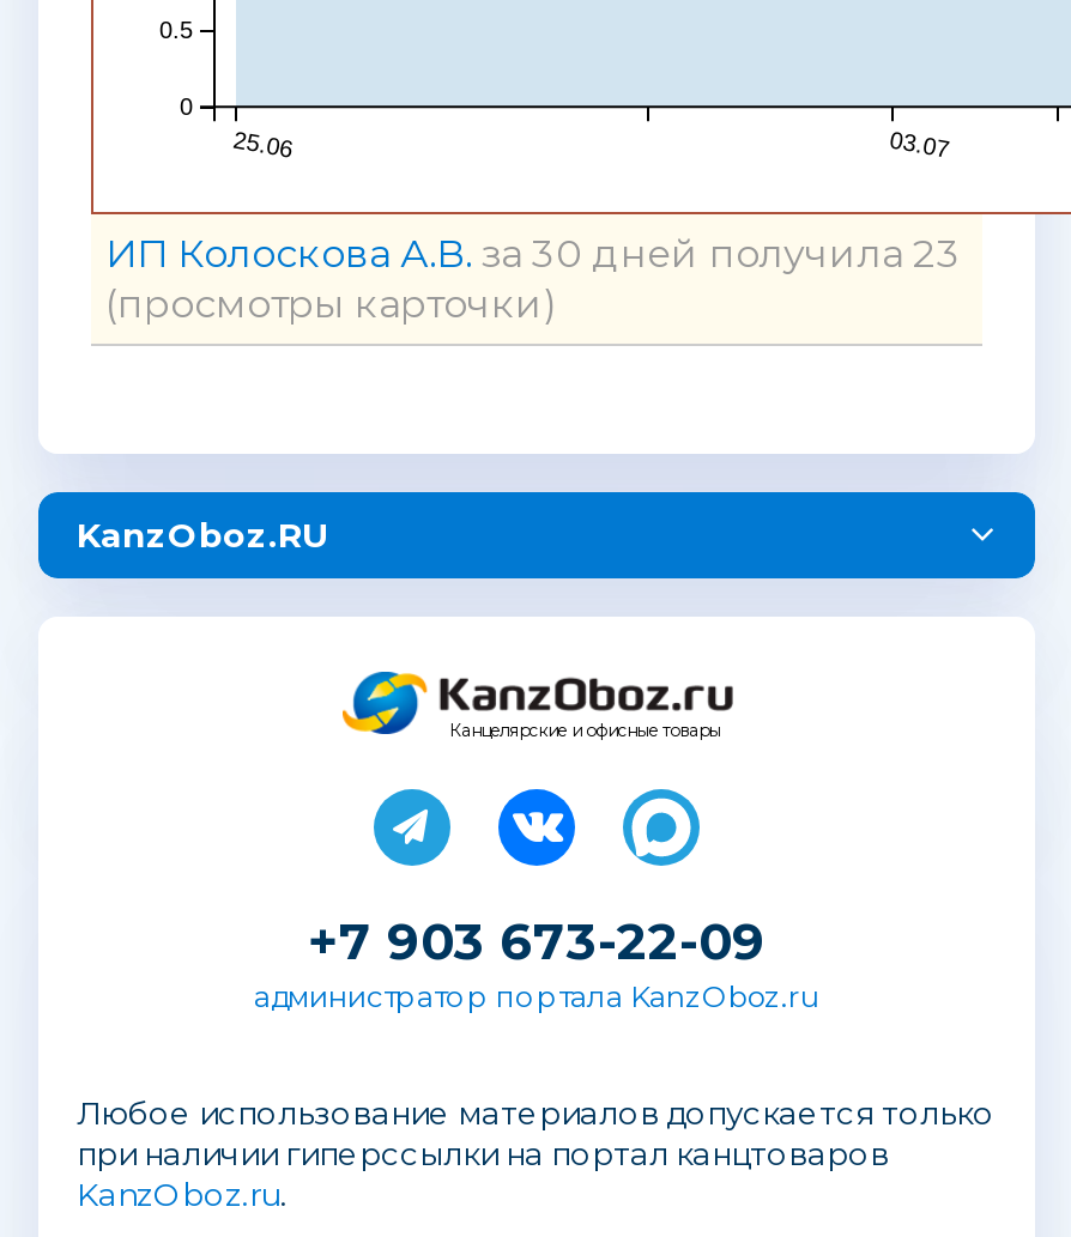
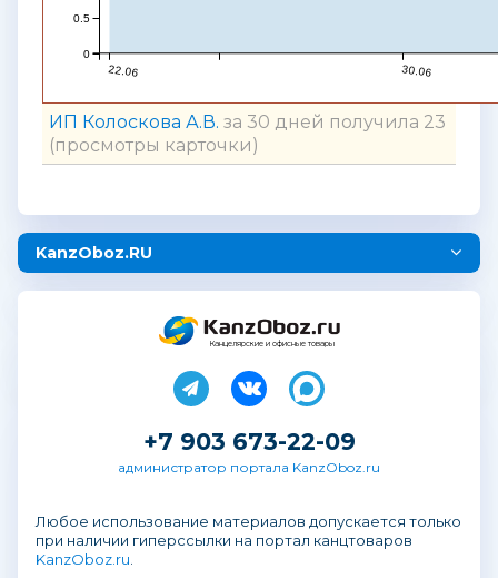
[231,126,295,163] 25.06 -> [107,62,139,80] 22.06
[888,126,951,163] 03.07 -> [401,62,433,80] 30.06

